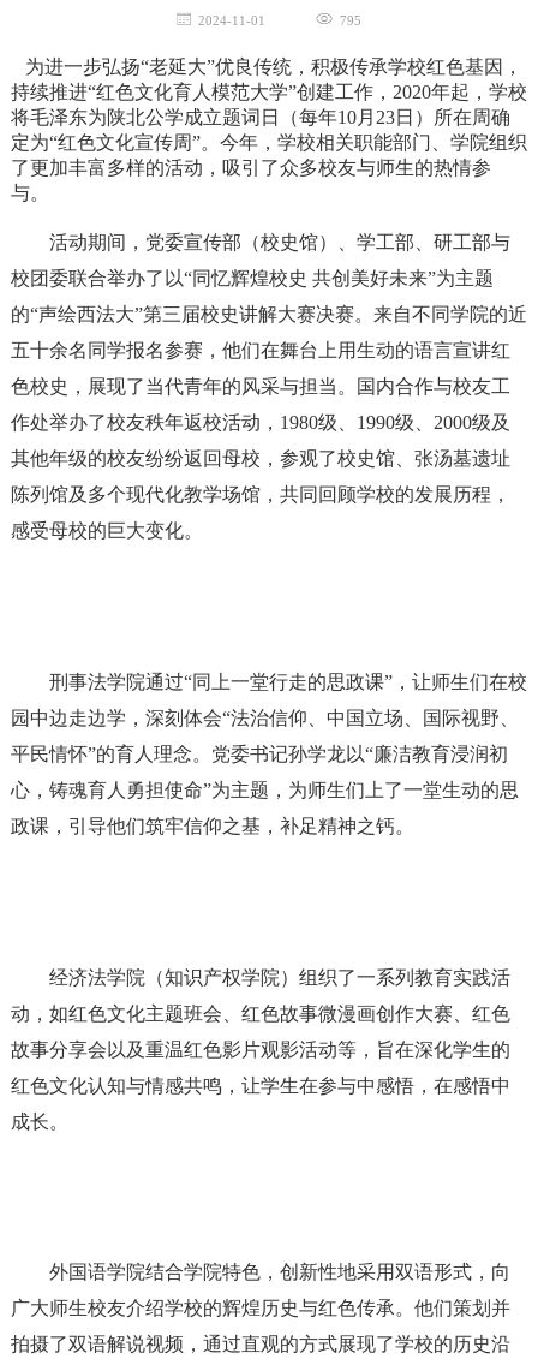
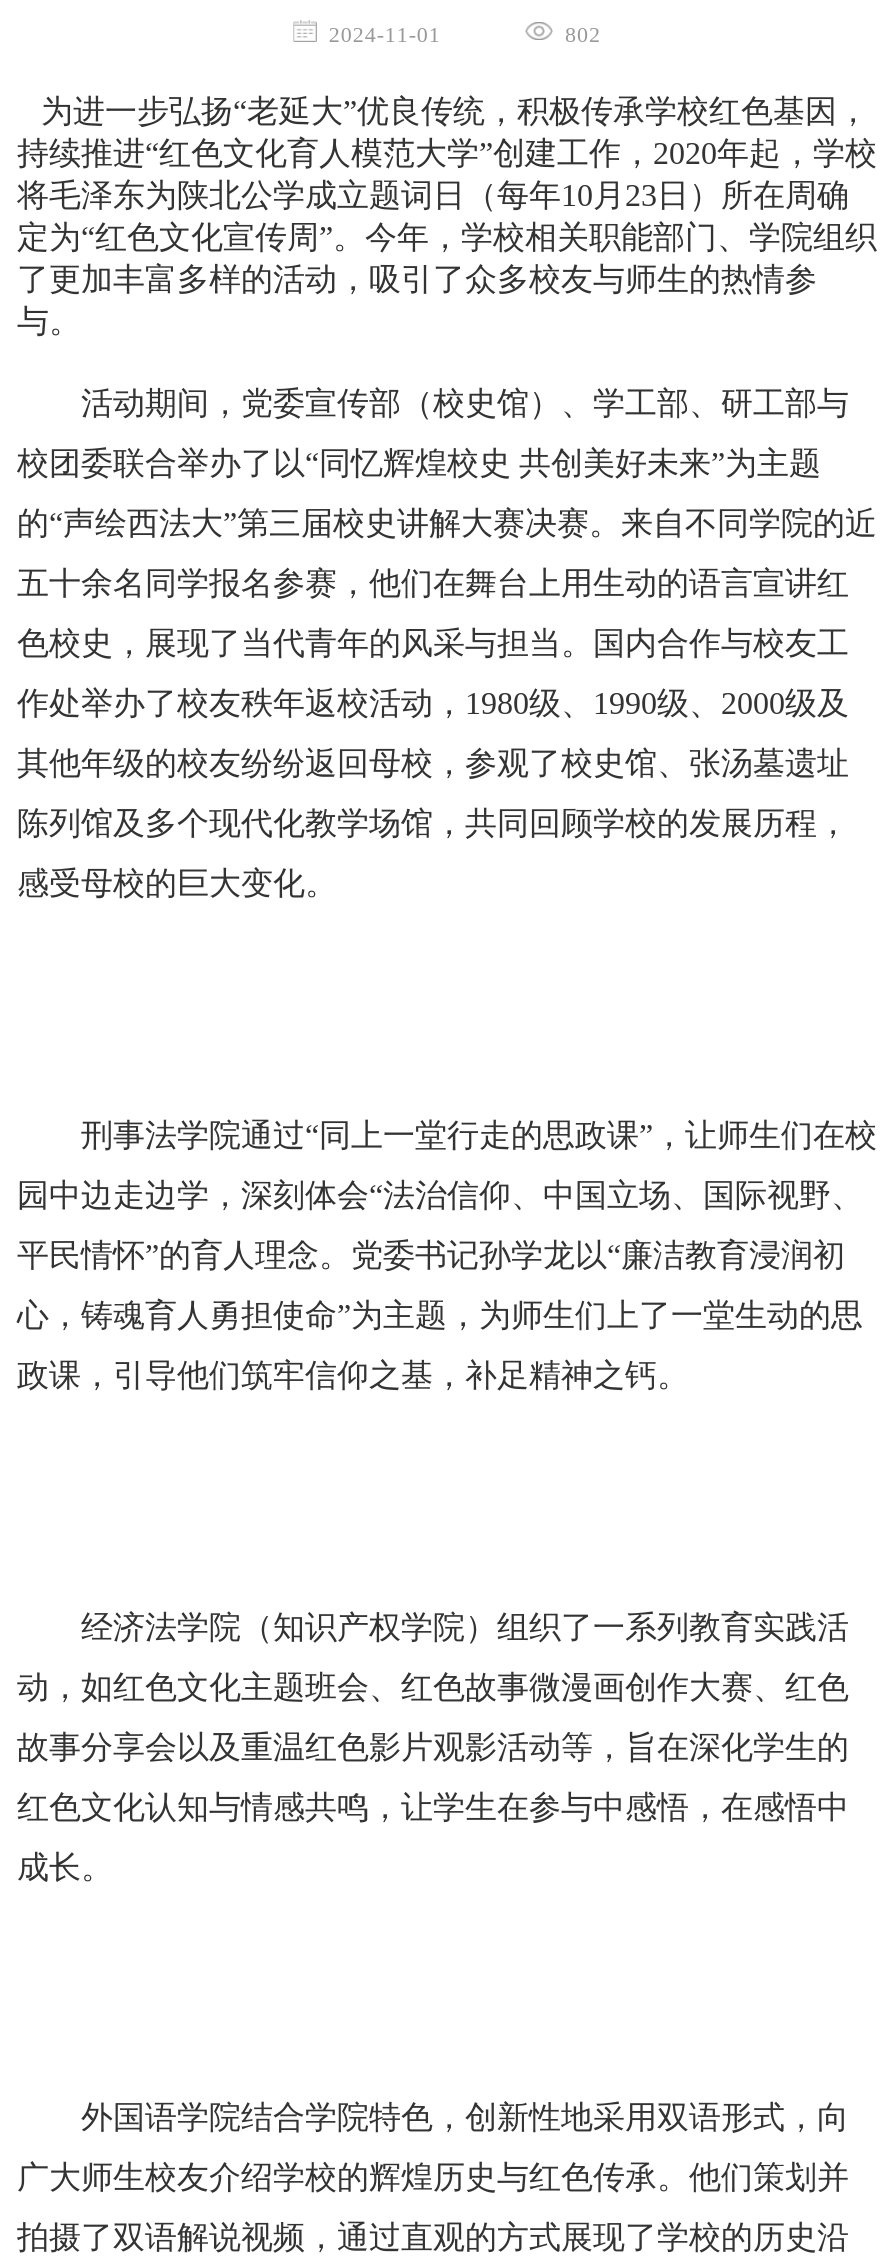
[340,13,361,27] 795 -> [565,21,601,45] 802

